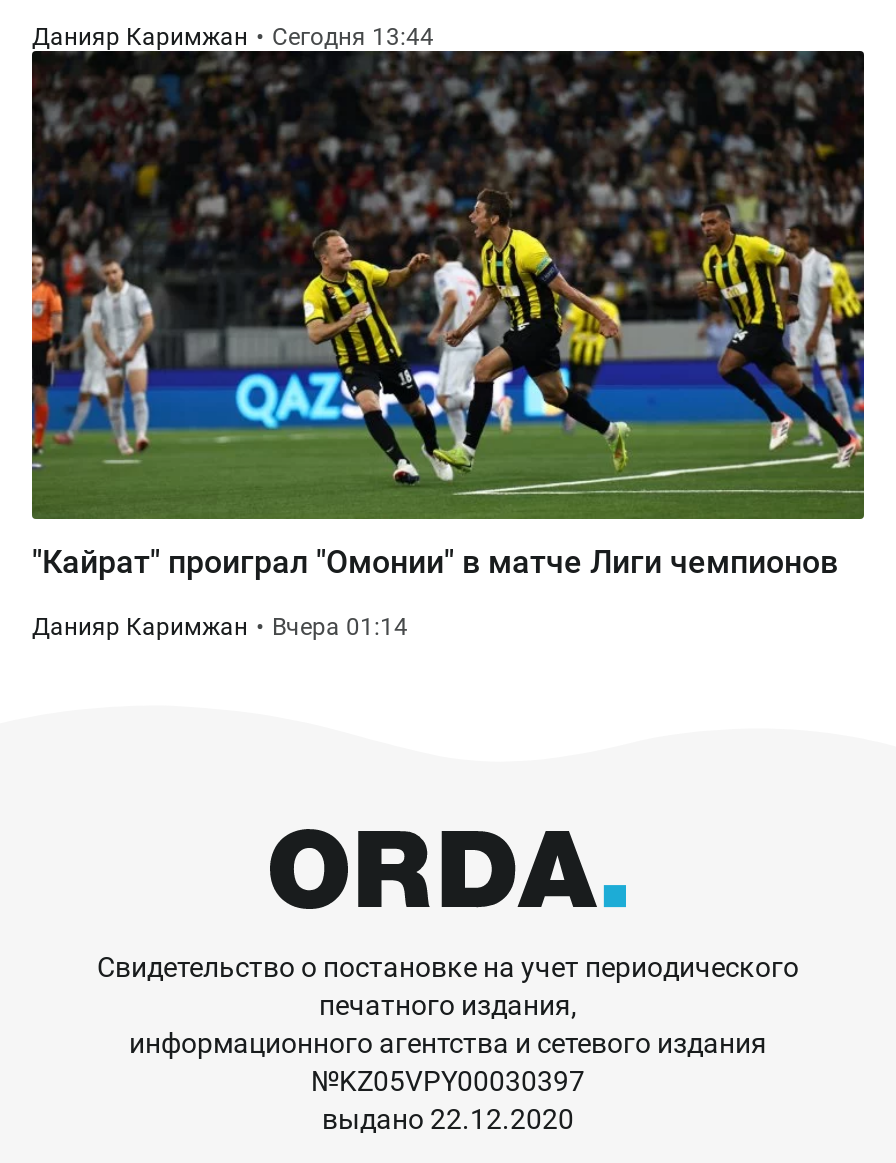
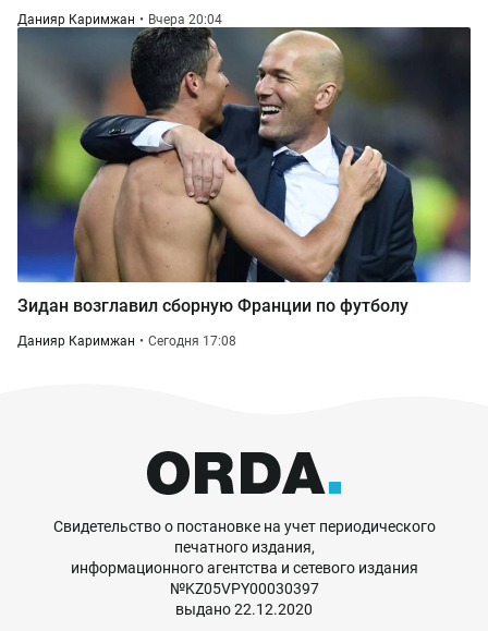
[30,23,866,521] [image] | Данияр Каримжан Сегодня 13:44 -> [16,12,472,283] [image] | Данияр Каримжан Вчера 20:04
[32,543,838,581] "Кайрат" проиграл "Омонии" в матче Лиги чемпионов -> [17,295,408,316] Зидан возглавил сборную Франции по футболу
[32,613,408,641] Данияр Каримжан Вчера 01:14 -> [17,333,236,349] Данияр Каримжан Сегодня 17:08

